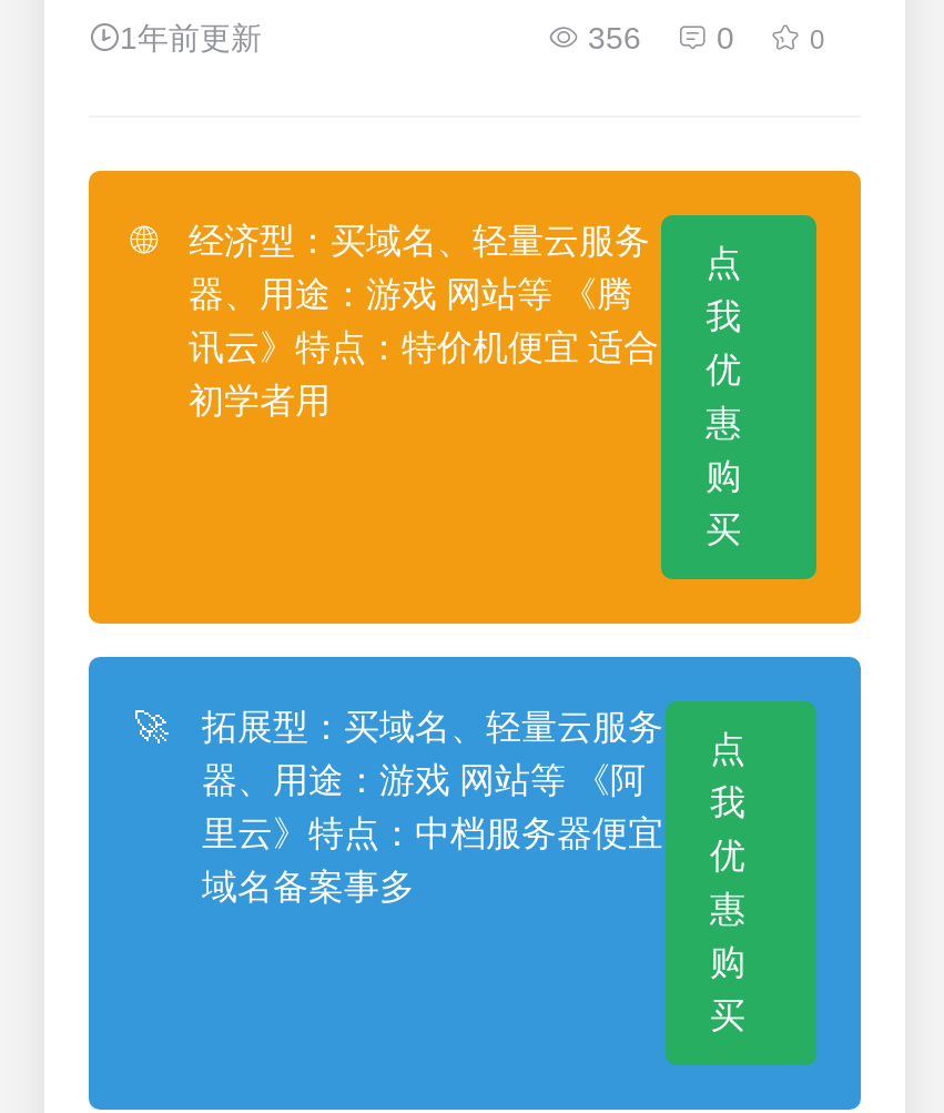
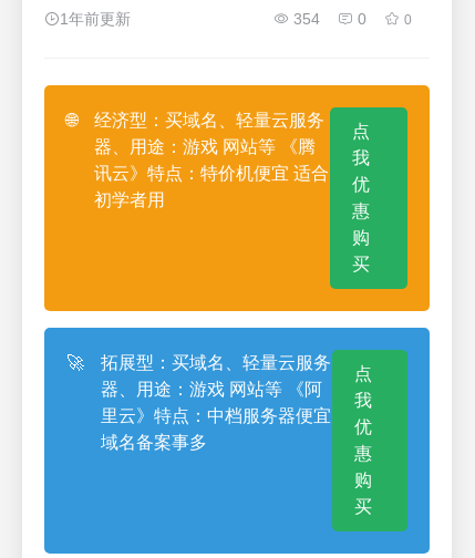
[579,20,734,55] 356 0 -> [289,10,366,28] 354 0

